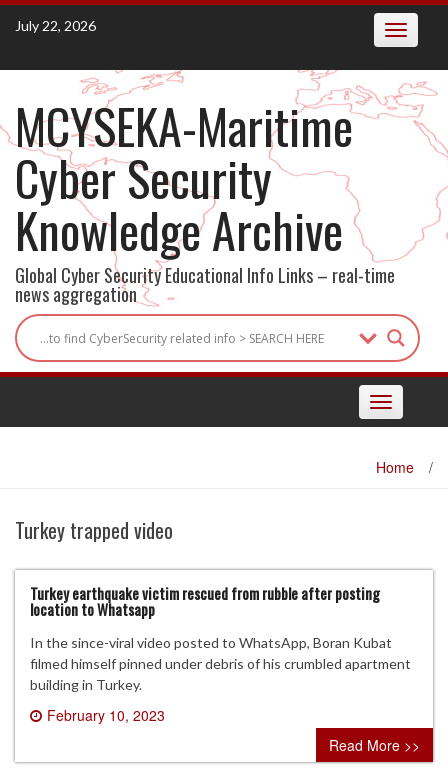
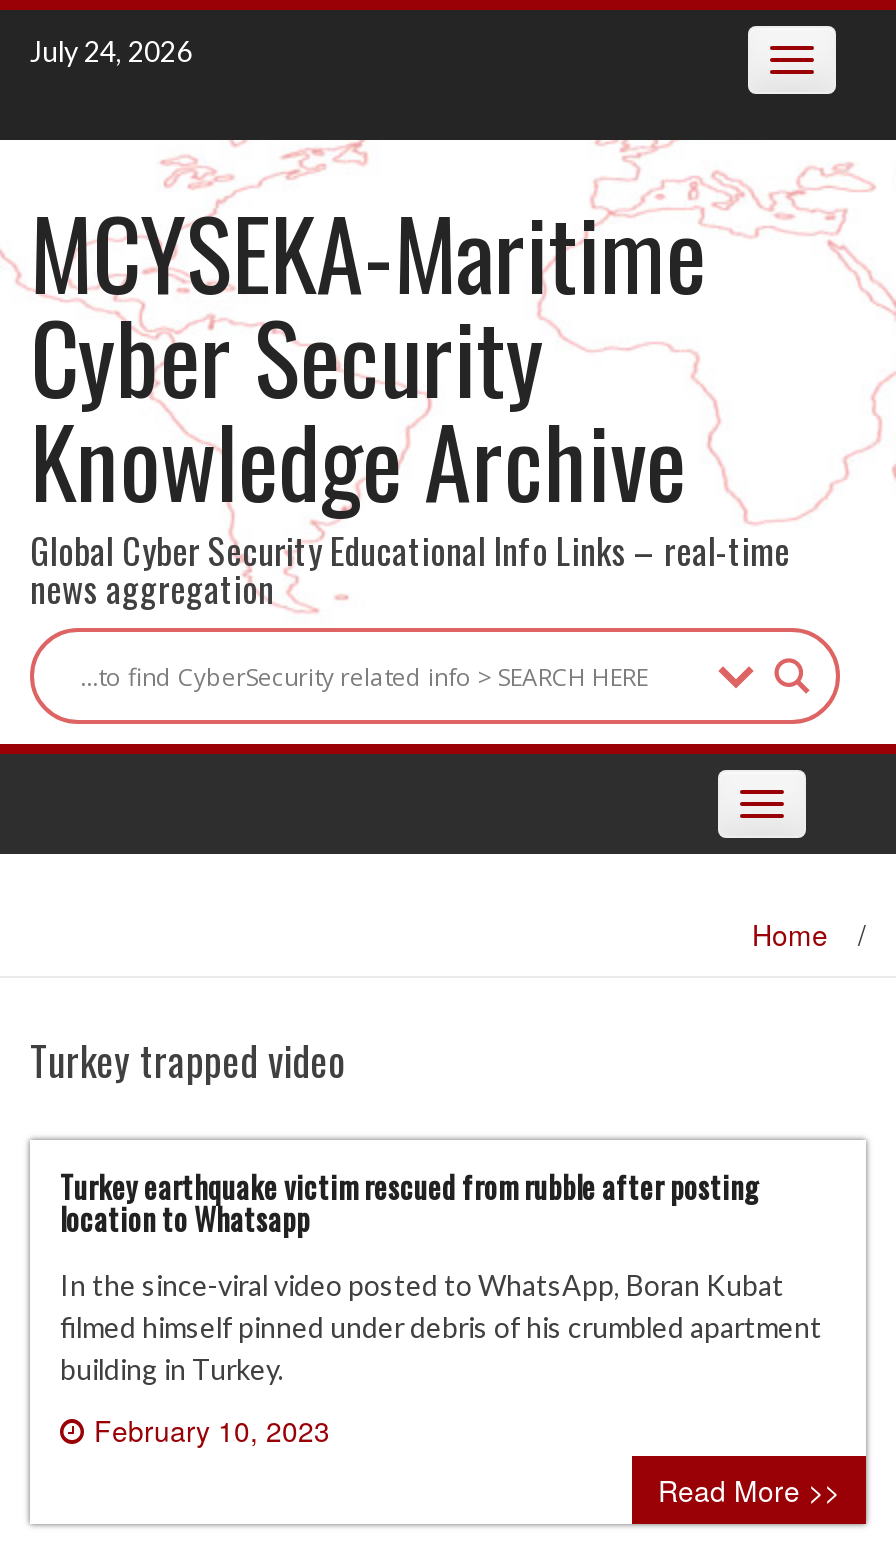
[15,17,96,34] July 22, 2026 -> [30,34,192,68] July 24, 2026

